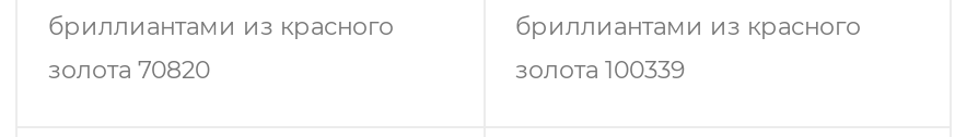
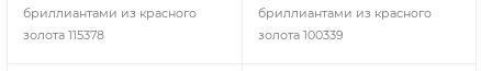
[48,53,210,84] золота 70820 -> [23,27,104,42] золота 115378

